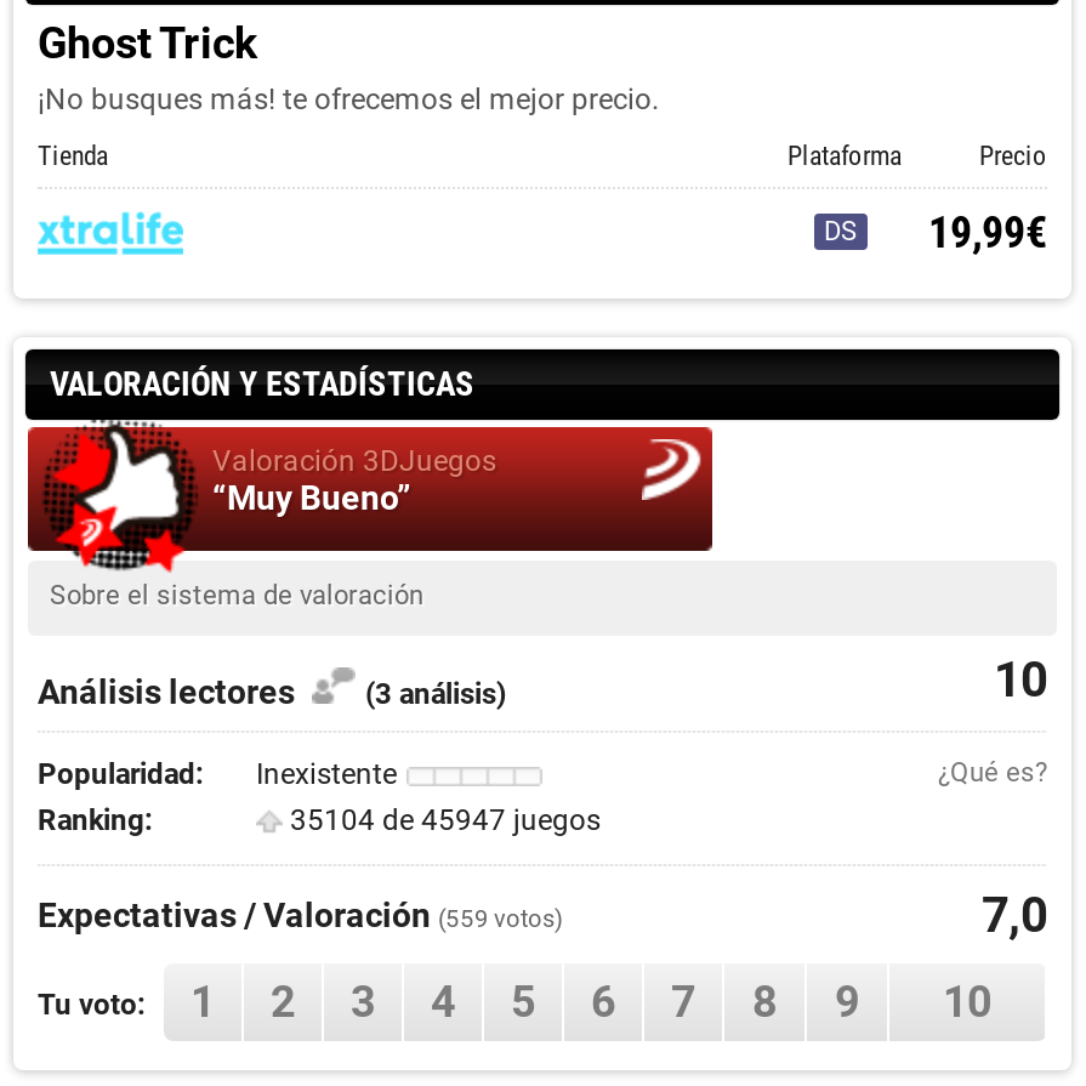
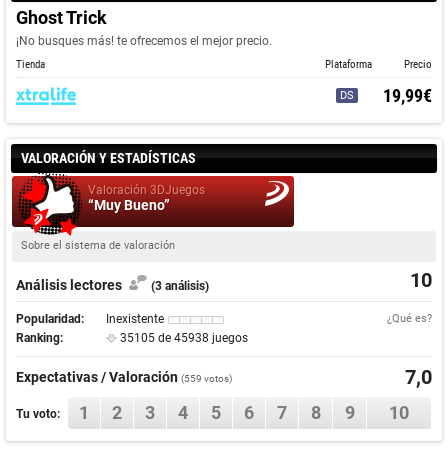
[290,802,601,836] 35104 de 45947 juegos -> [120,331,248,345] 35105 de 45938 juegos

